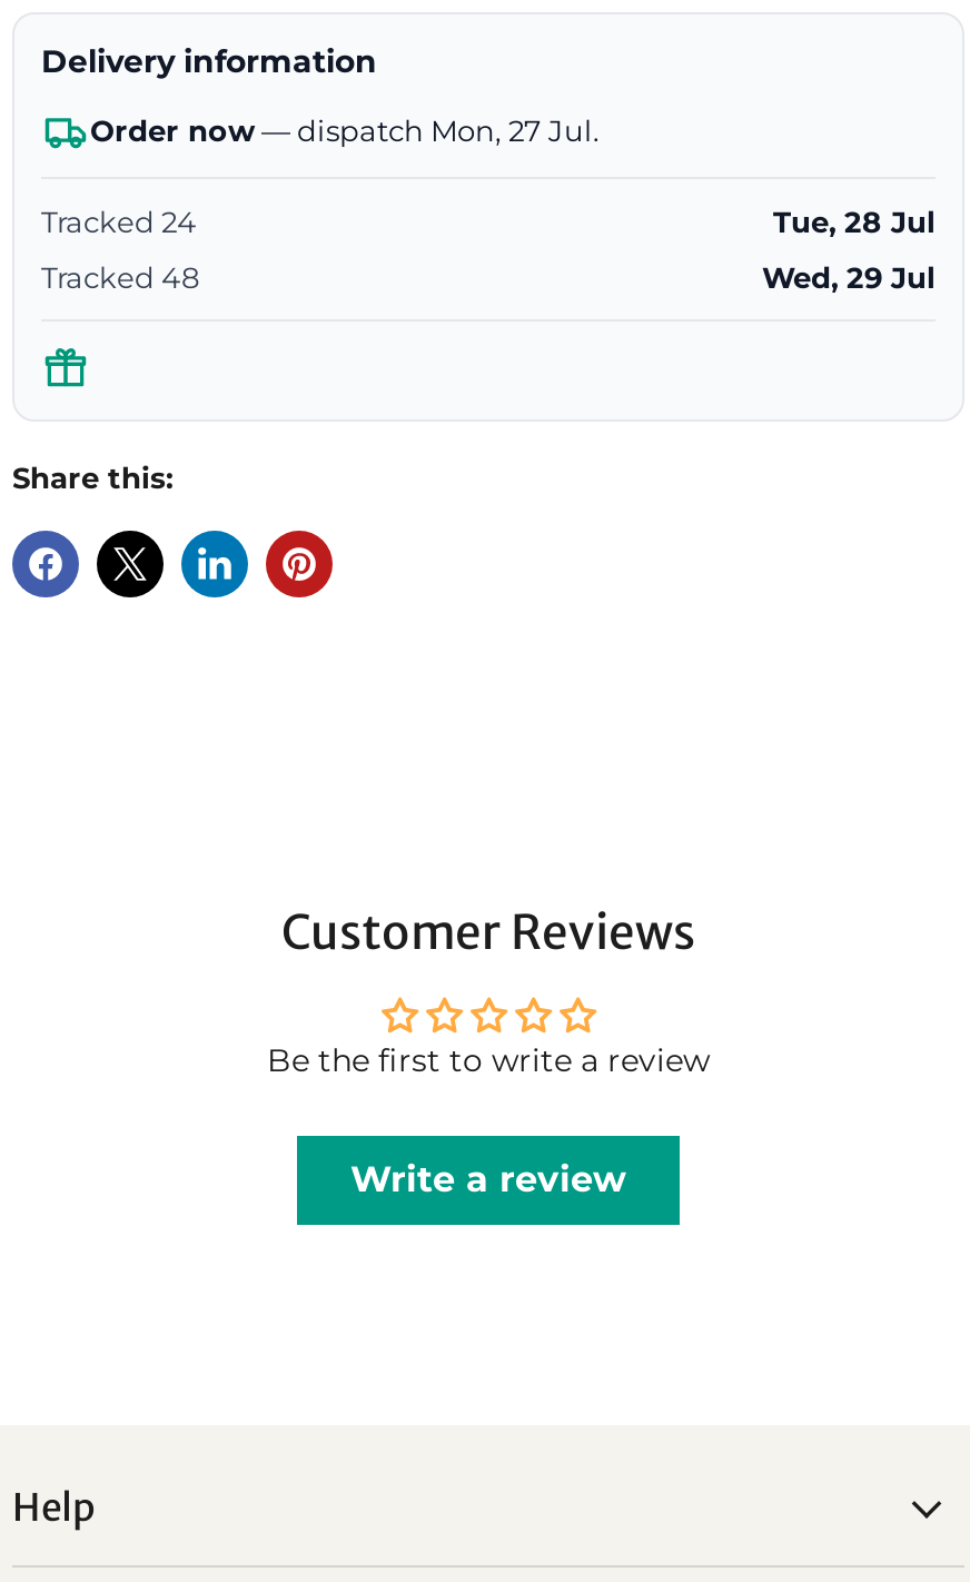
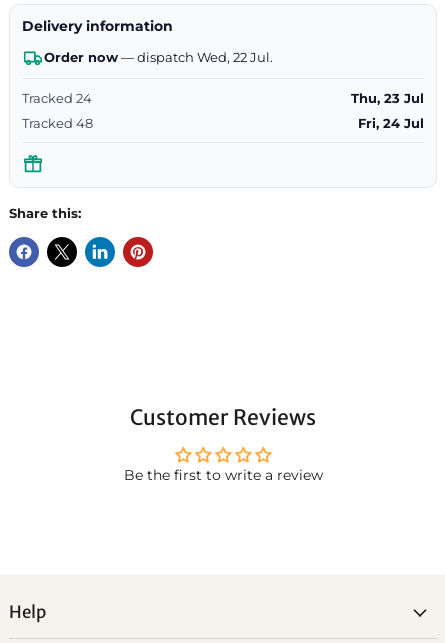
[90,112,600,148] Order now — dispatch Mon, 27 Jul. -> [44,49,273,65] Order now — dispatch Wed, 22 Jul.
[773,204,936,239] Tue, 28 Jul -> [351,90,424,106] Thu, 23 Jul
[762,259,936,295] Wed, 29 Jul -> [358,115,424,131] Fri, 24 Jul
[350,1158,626,1200] Write a review -> none

